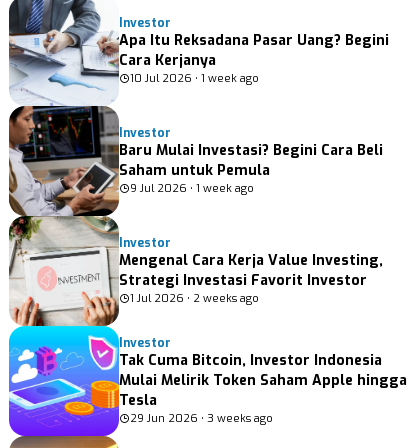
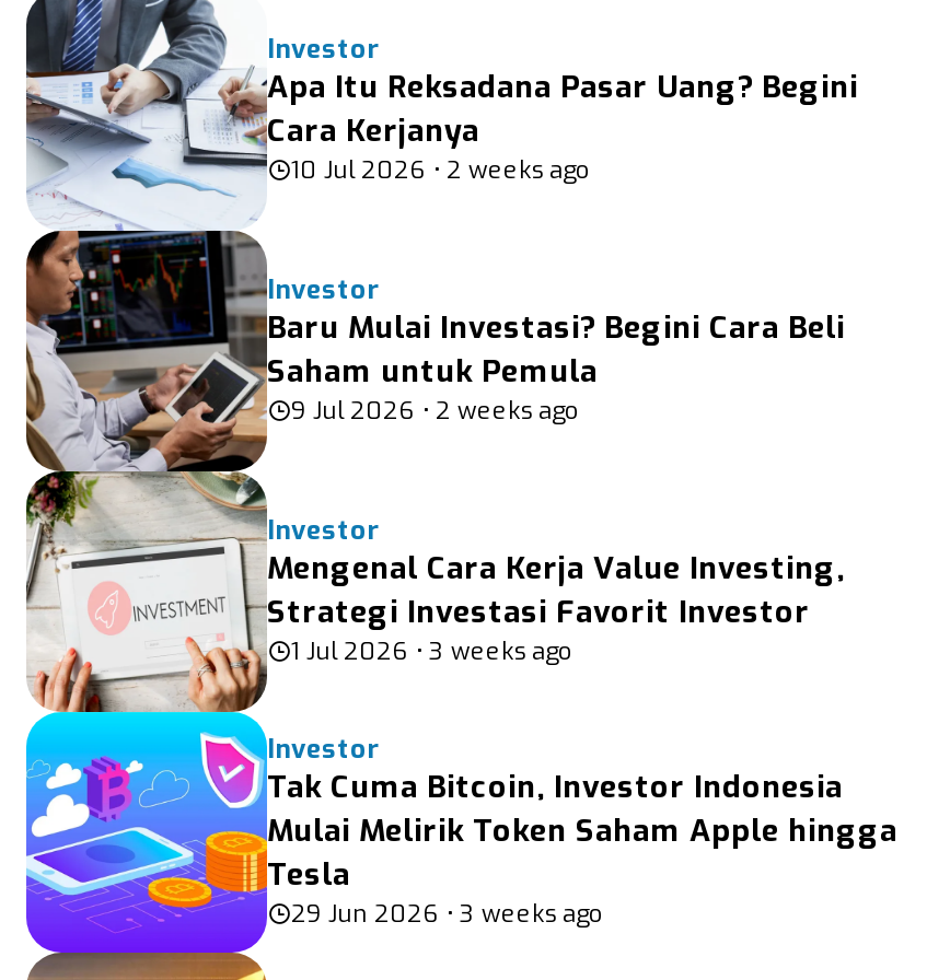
[130,71,259,86] 10 Jul 2026 • 1 week ago -> [291,155,591,188] 10 Jul 2026 • 2 weeks ago
[130,181,254,196] 9 Jul 2026 • 1 week ago -> [291,395,580,428] 9 Jul 2026 • 2 weeks ago
[130,291,259,306] 1 Jul 2026 • 2 weeks ago -> [291,636,573,669] 1 Jul 2026 • 3 weeks ago

